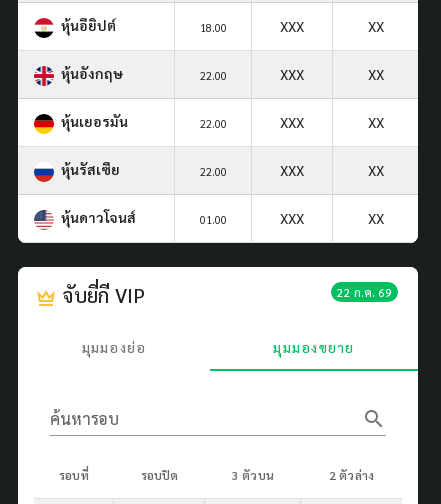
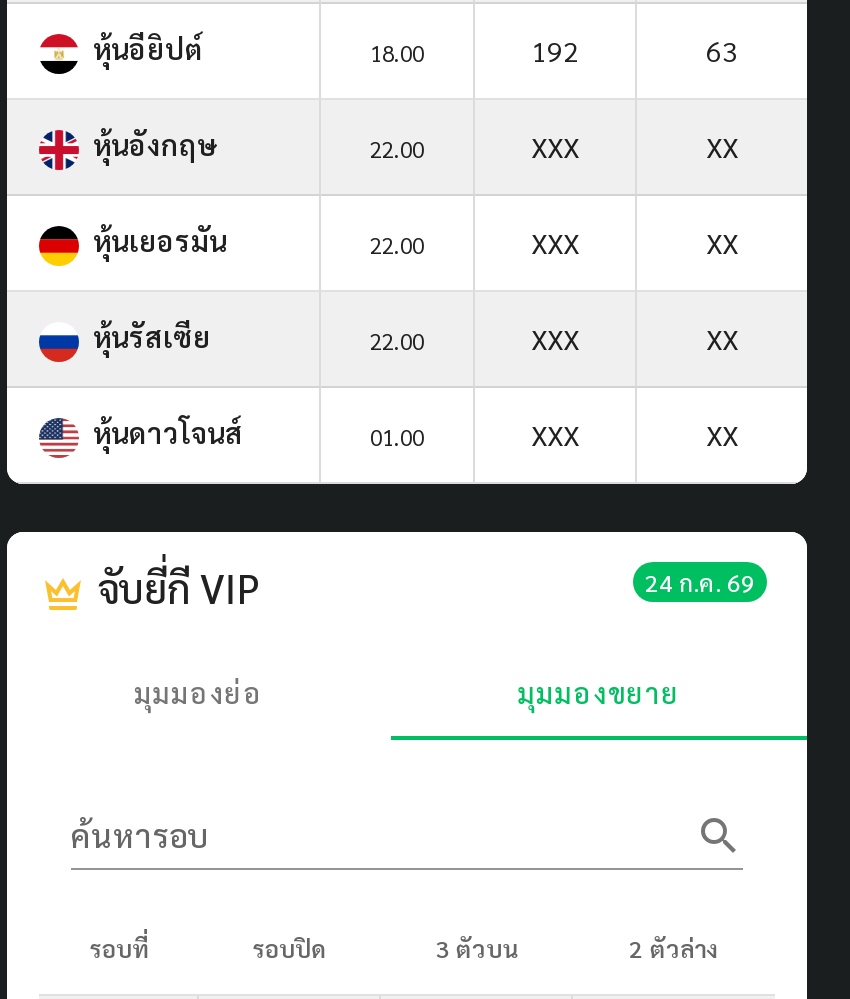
[280,17,383,35] XXX | XX -> [531,32,738,68] 192 | 63
[337,284,392,300] 22 ก.ค. 69 -> [645,566,755,598] 24 ก.ค. 69

